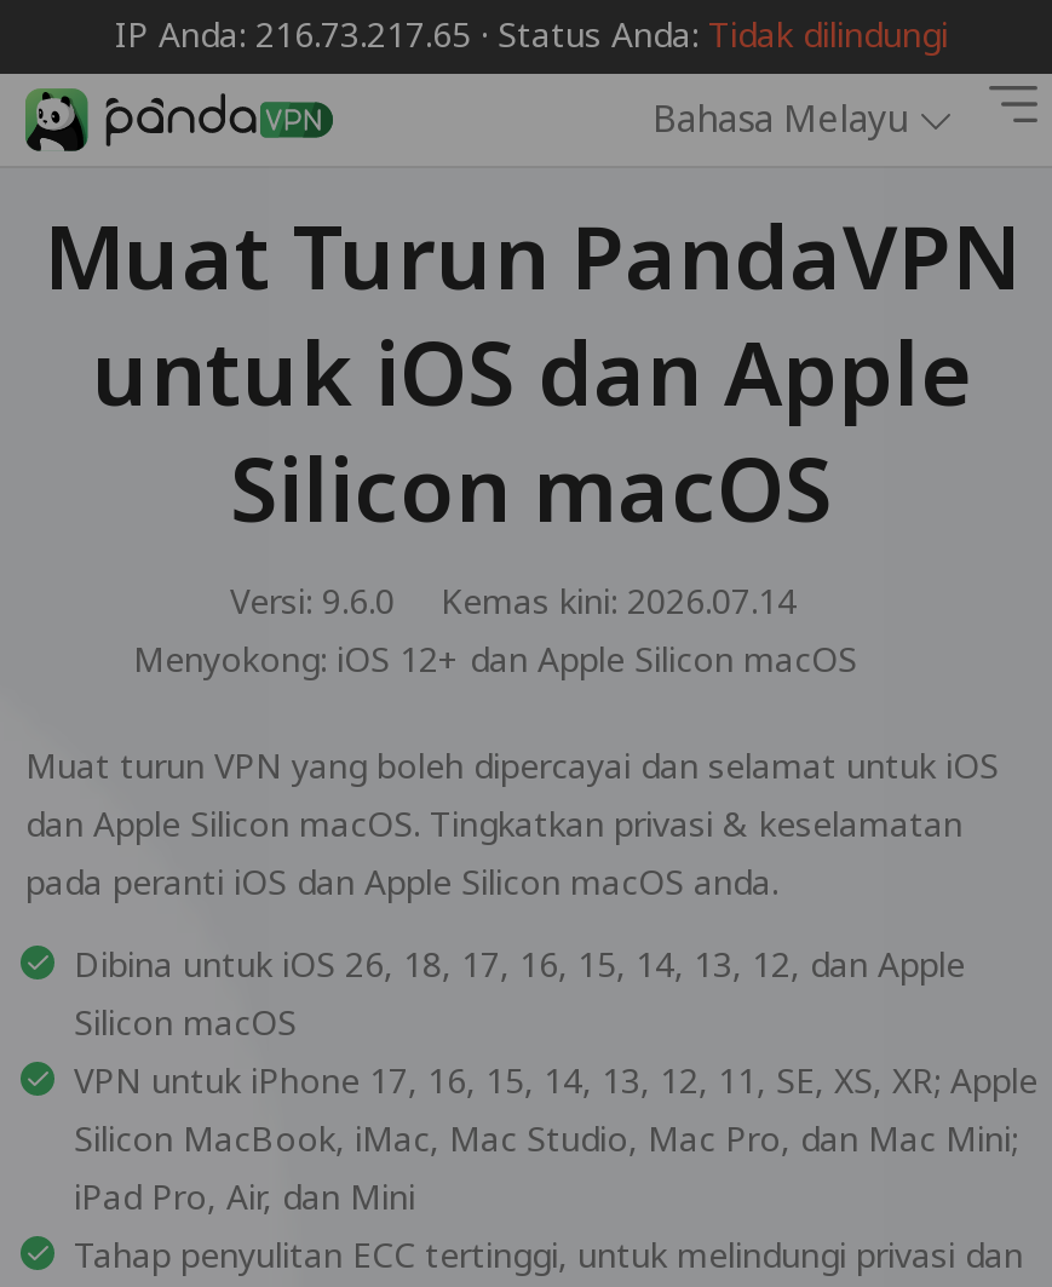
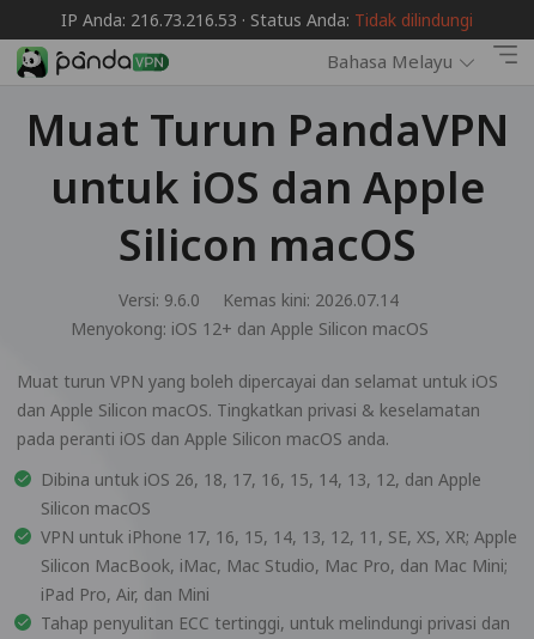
[115,11,948,57] IP Anda: 216.73.217.65 · Status Anda: Tidak dilindungi -> [61,8,473,31] IP Anda: 216.73.216.53 · Status Anda: Tidak dilindungi

